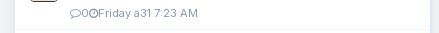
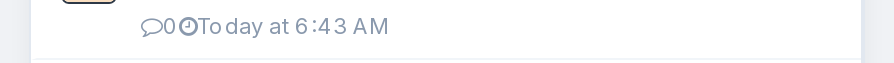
[81,6,198,20] 0 Friday a31 7:23 AM -> [163,12,389,40] 0 Today at 6:43 AM

